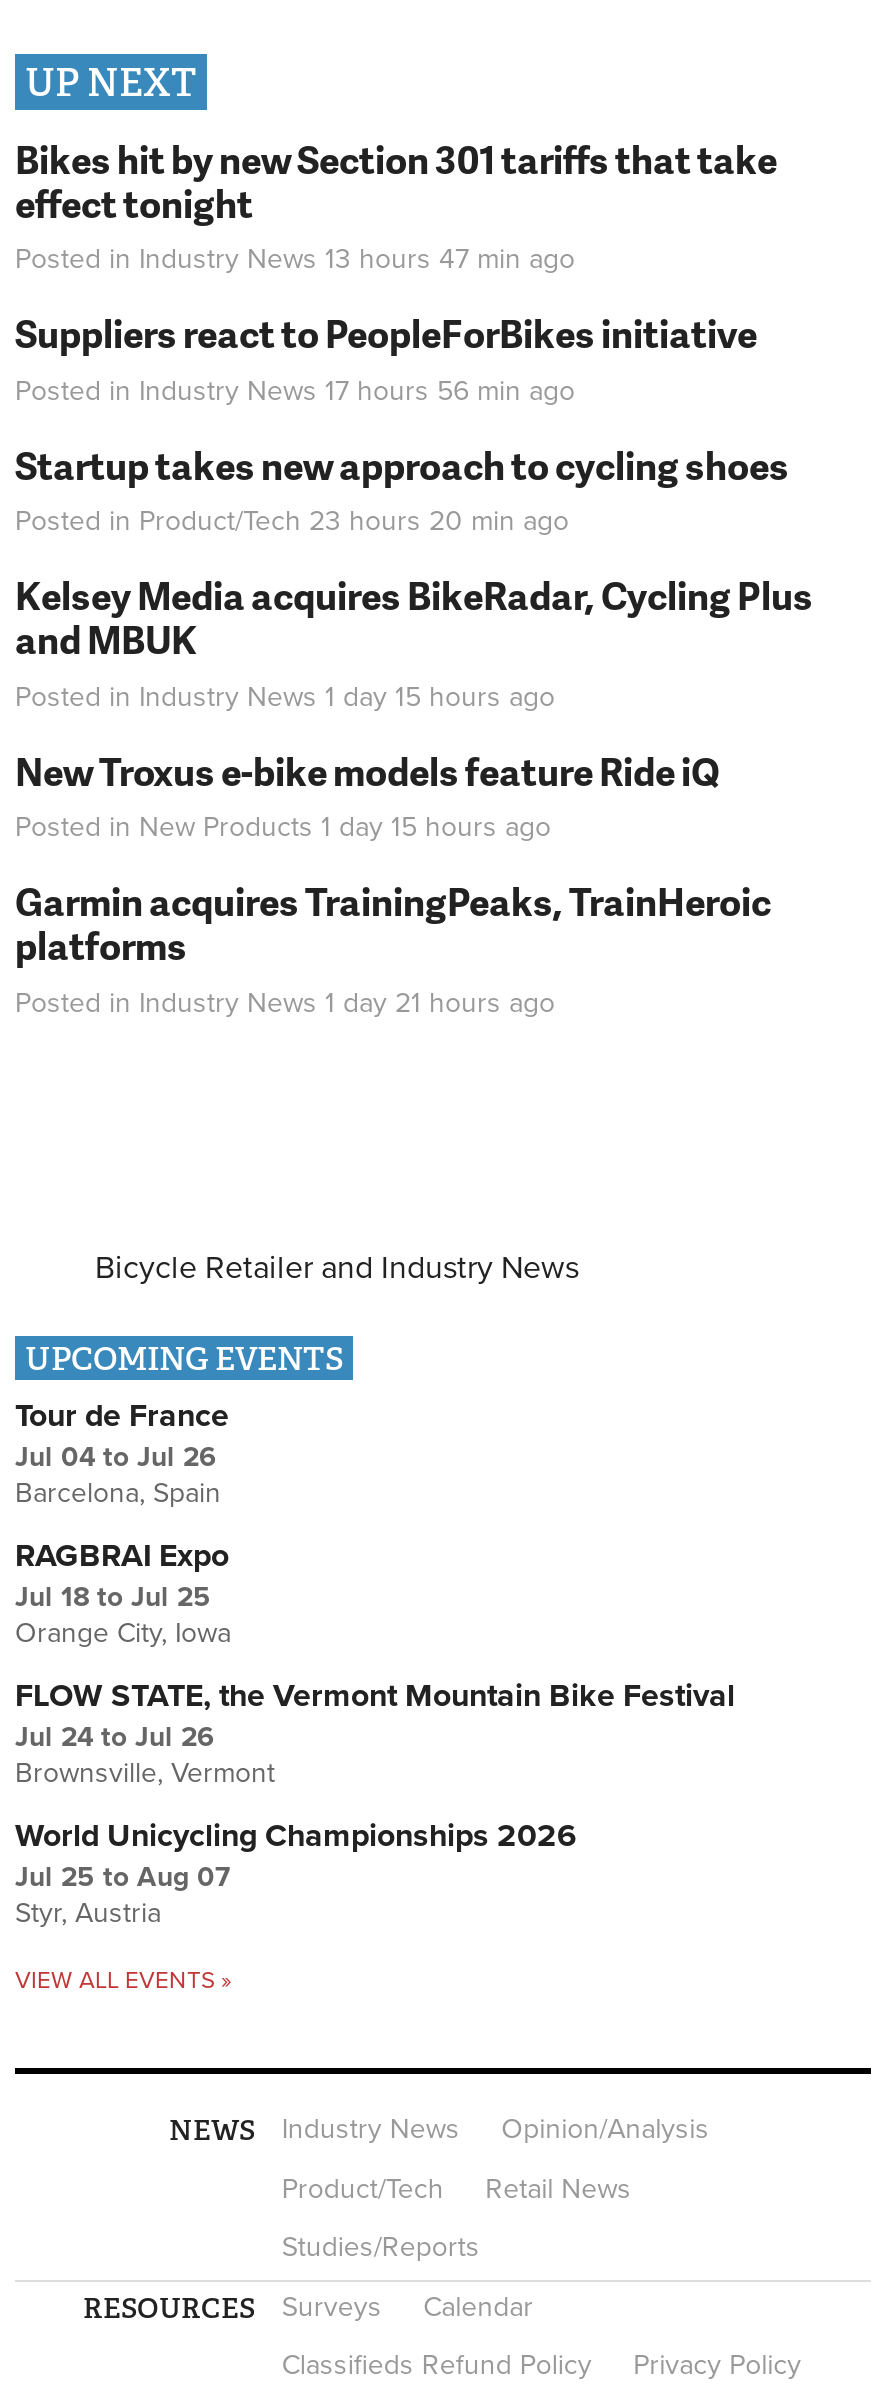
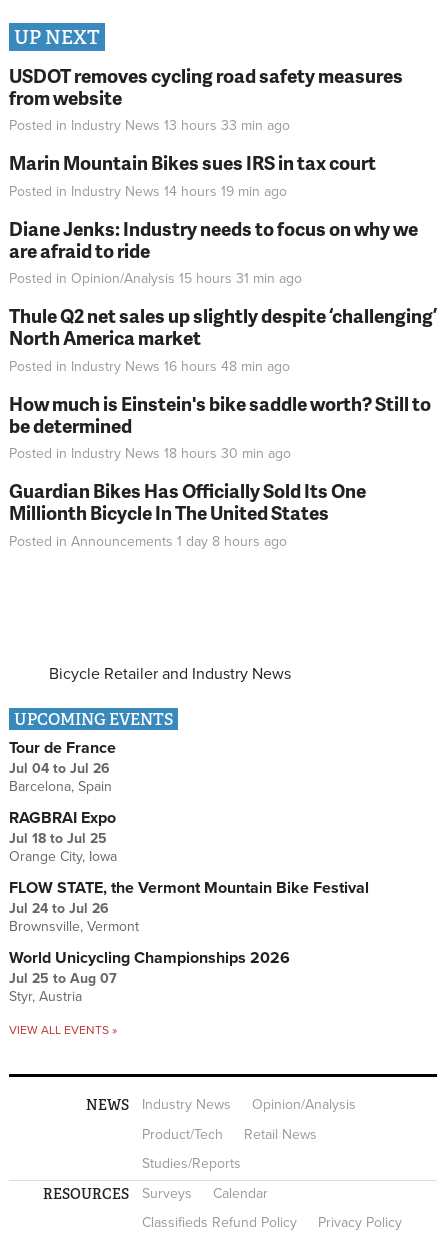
[15,132,777,276] Bikes hit by new Section 301 tariffs that take | effect tonight | Posted in Industry News 13 hours 47 min ago -> [9,62,403,134] USDOT removes cycling road safety measures | from website | Posted in Industry News 13 hours 33 min ago
[15,306,757,408] Suppliers react to PeopleForBikes initiative | Posted in Industry News 17 hours 56 min ago -> [9,149,376,200] Marin Mountain Bikes sues IRS in tax court | Posted in Industry News 14 hours 19 min ago
[15,438,789,538] Startup takes new approach to cycling shoes | Posted in Product/Tech 23 hours 20 min ago -> [9,215,418,287] Diane Jenks: Industry needs to focus on why we | are afraid to ride | Posted in Opinion/Analysis 15 hours 31 min ago
[15,568,813,714] Kelsey Media acquires BikeRadar, Cycling Plus | and MBUK | Posted in Industry News 1 day 15 hours ago -> [9,302,437,375] Thule Q2 net sales up slightly despite ‘challenging’ | North America market | Posted in Industry News 16 hours 48 min ago
[15,744,719,844] New Troxus e-bike models feature Ride iQ | Posted in New Products 1 day 15 hours ago -> [9,390,431,462] How much is Einstein's bike saddle worth? Still to | be determined | Posted in Industry News 18 hours 30 min ago
[15,874,771,1020] Garmin acquires TrainingPeaks, TrainHeroic | platforms | Posted in Industry News 1 day 21 hours ago -> [9,477,366,550] Guardian Bikes Has Officially Sold Its One | Millionth Bicycle In The United States | Posted in Announcements 1 day 8 hours ago

